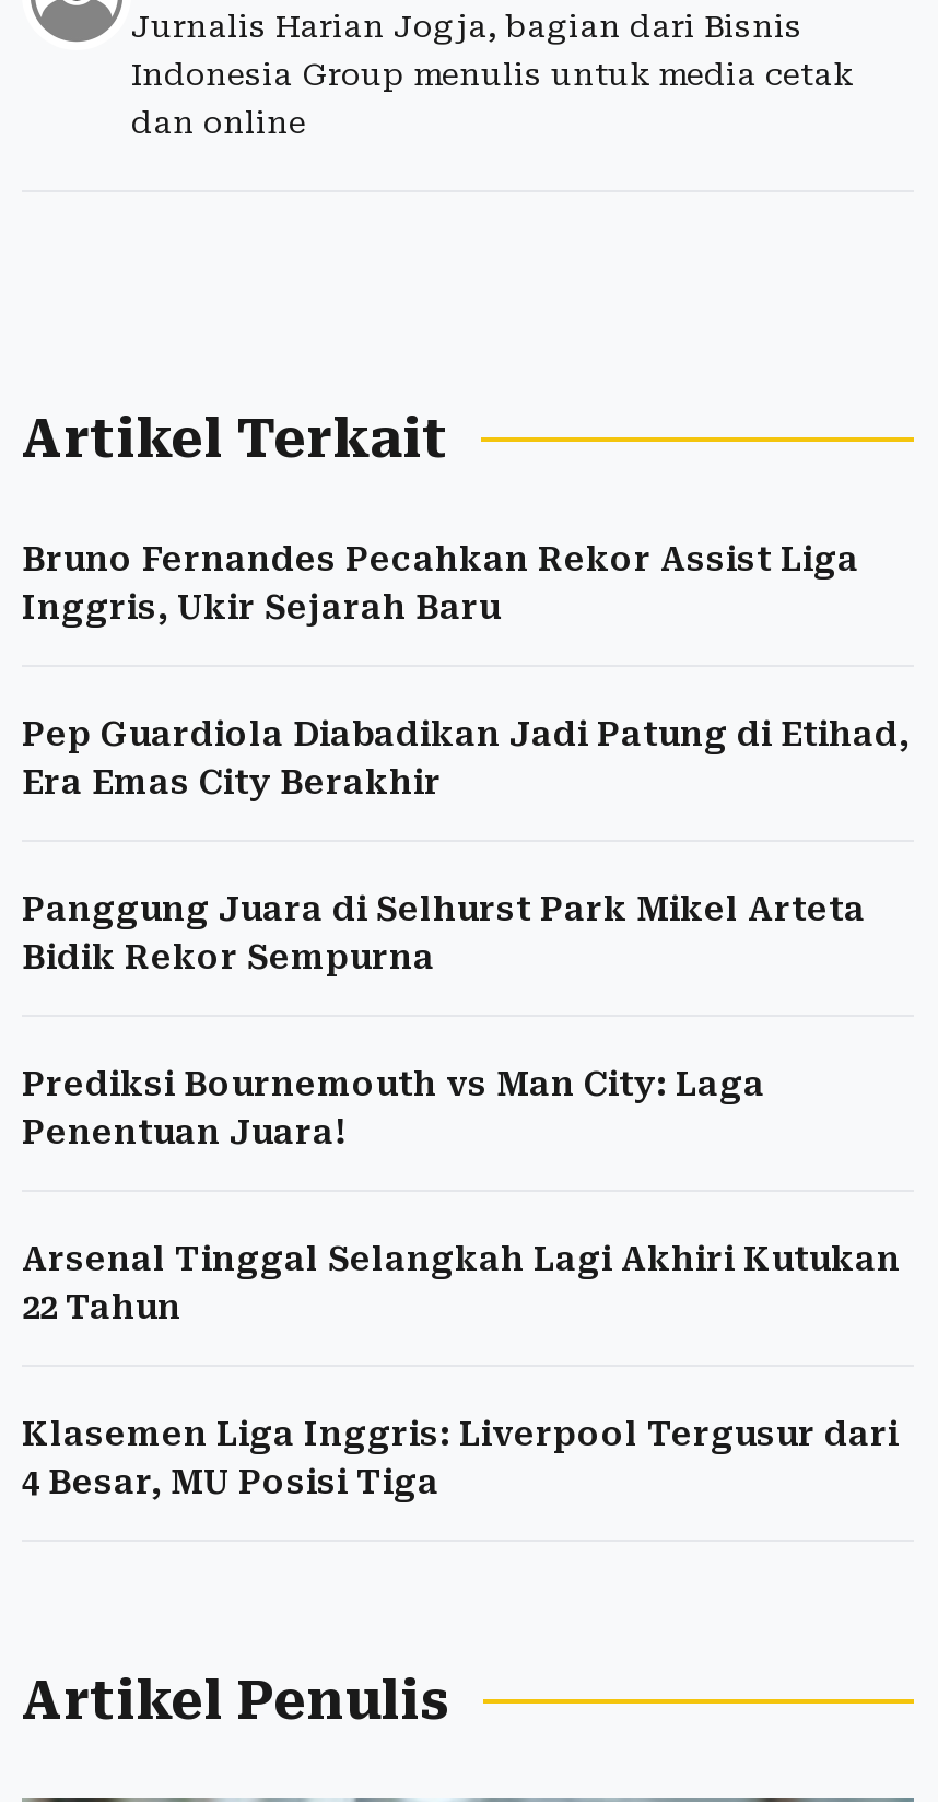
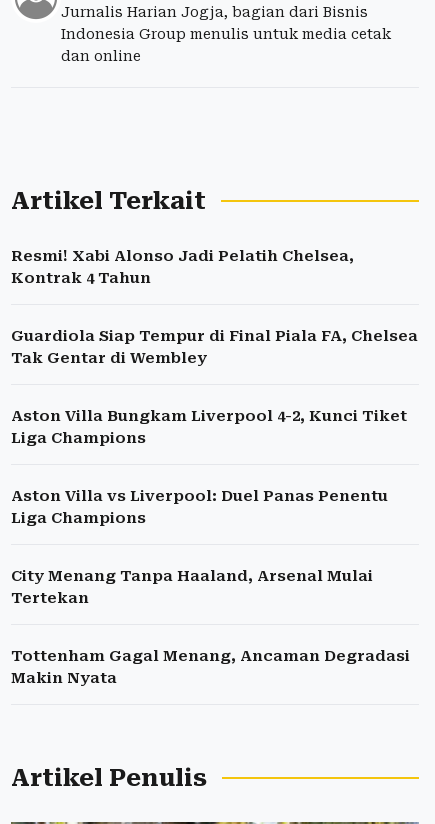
[22,540,859,628] Bruno Fernandes Pecahkan Rekor Assist Liga | Inggris, Ukir Sejarah Baru -> [11,247,354,287] Resmi! Xabi Alonso Jadi Pelatih Chelsea, | Kontrak 4 Tahun
[22,715,910,803] Pep Guardiola Diabadikan Jadi Patung di Etihad, | Era Emas City Berakhir -> [11,327,418,367] Guardiola Siap Tempur di Final Piala FA, Chelsea | Tak Gentar di Wembley
[22,890,866,978] Panggung Juara di Selhurst Park Mikel Arteta | Bidik Rekor Sempurna -> [11,407,407,447] Aston Villa Bungkam Liverpool 4-2, Kunci Tiket | Liga Champions
[22,1065,765,1152] Prediksi Bournemouth vs Man City: Laga | Penentuan Juara! -> [11,487,388,527] Aston Villa vs Liverpool: Duel Panas Penentu | Liga Champions
[22,1240,901,1327] Arsenal Tinggal Selangkah Lagi Akhiri Kutukan | 22 Tahun -> [11,567,373,607] City Menang Tanpa Haaland, Arsenal Mulai | Tertekan
[22,1415,899,1502] Klasemen Liga Inggris: Liverpool Tergusur dari | 4 Besar, MU Posisi Tiga -> [11,647,410,687] Tottenham Gagal Menang, Ancaman Degradasi | Makin Nyata

